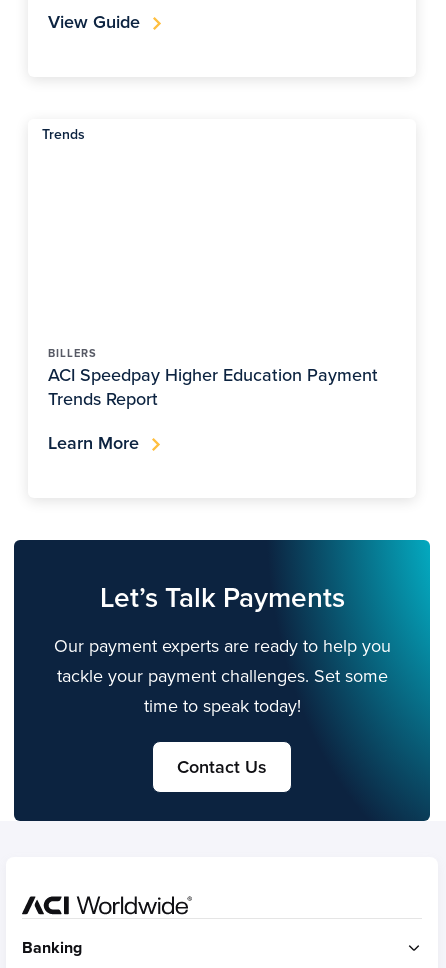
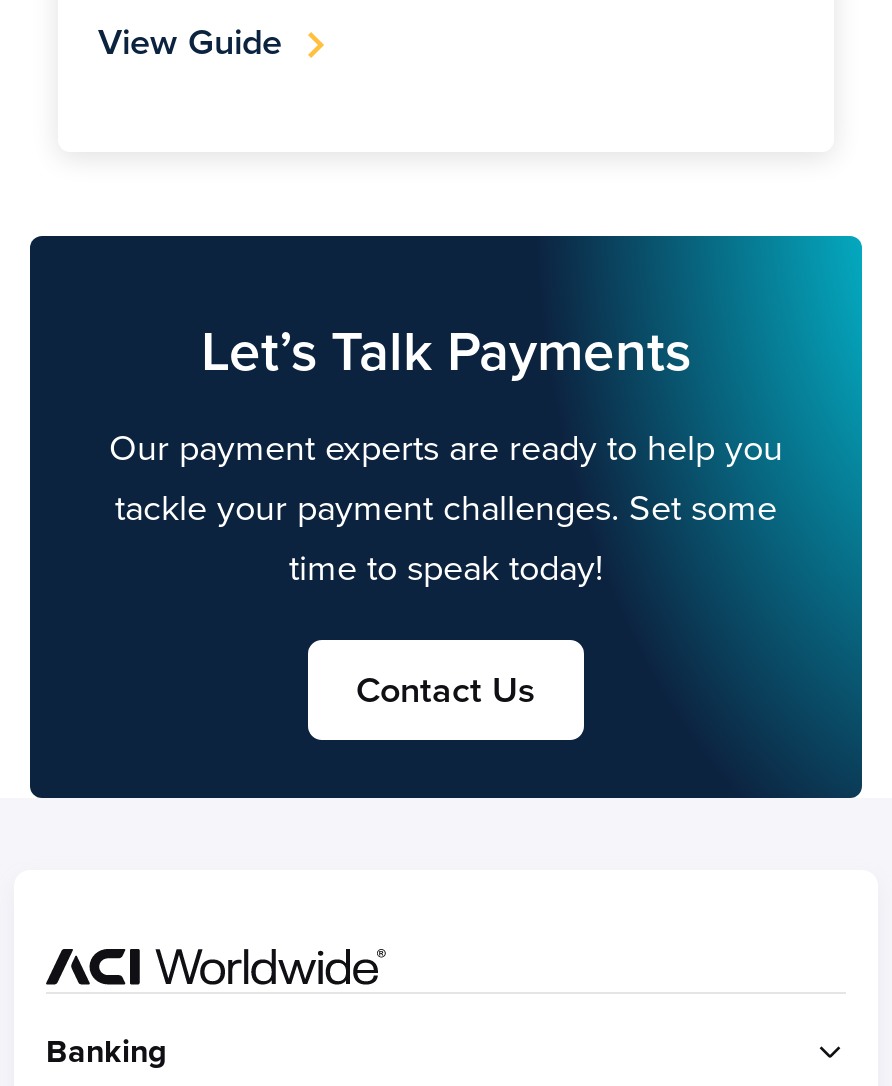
[42,124,85,144] Trends -> none
[48,345,378,455] BILLERS | ACI Speedpay Higher Education Payment | Trends Report | Learn More -> none

